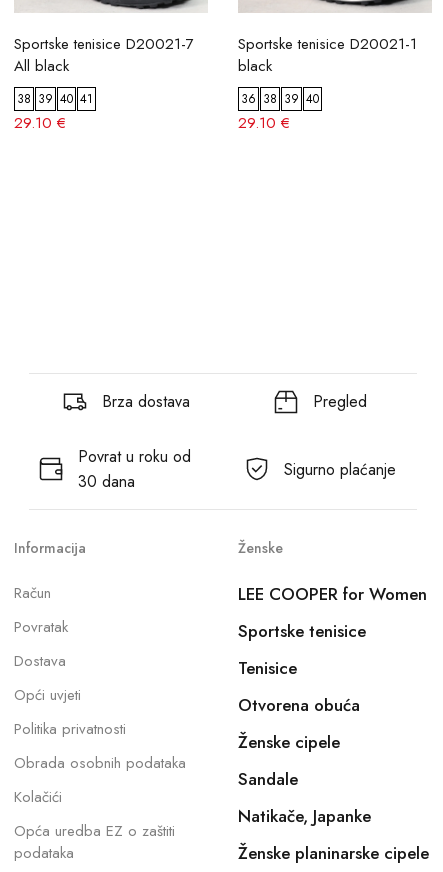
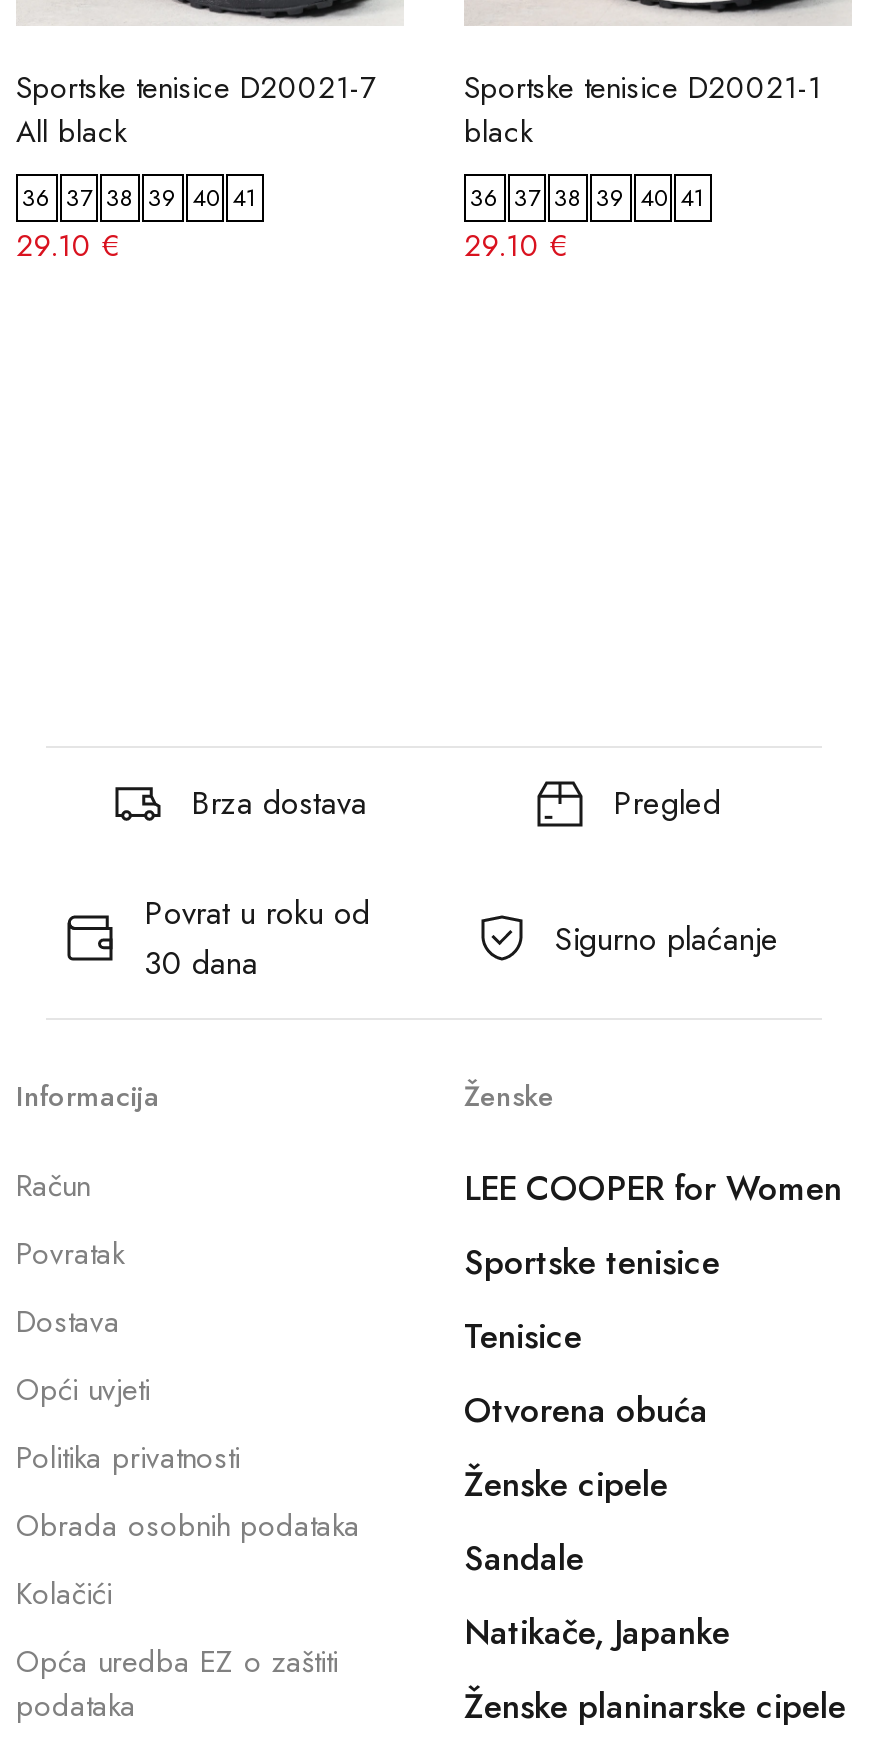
[17,90,93,108] 38 39 40 41 -> [22,180,258,216] 36 37 38 39 40 41
[241,90,319,108] 36 38 39 40 -> [470,180,706,216] 36 37 38 39 40 41

